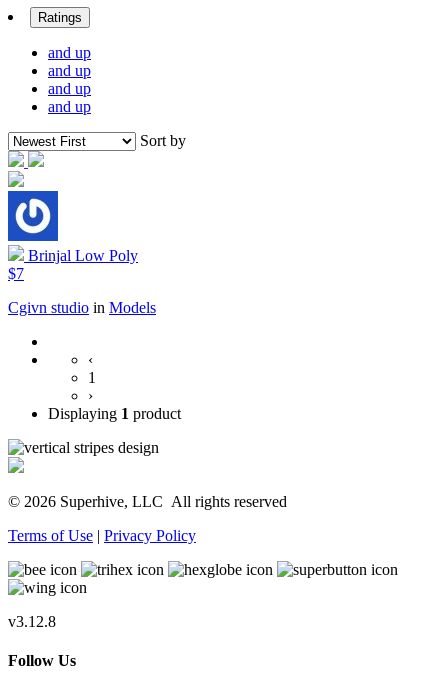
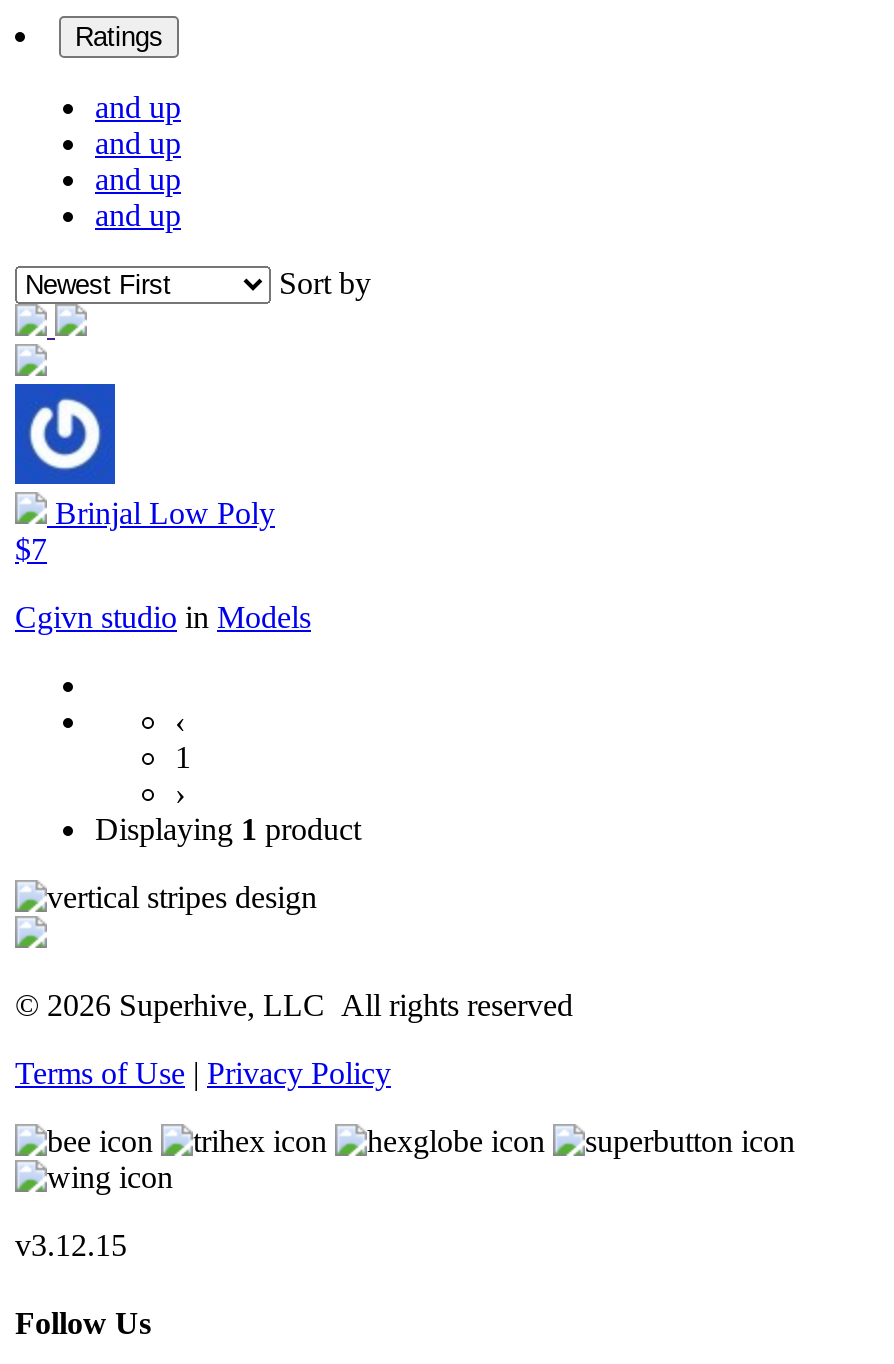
[8,613,56,630] v3.12.8 -> [15,1228,127,1262] v3.12.15

